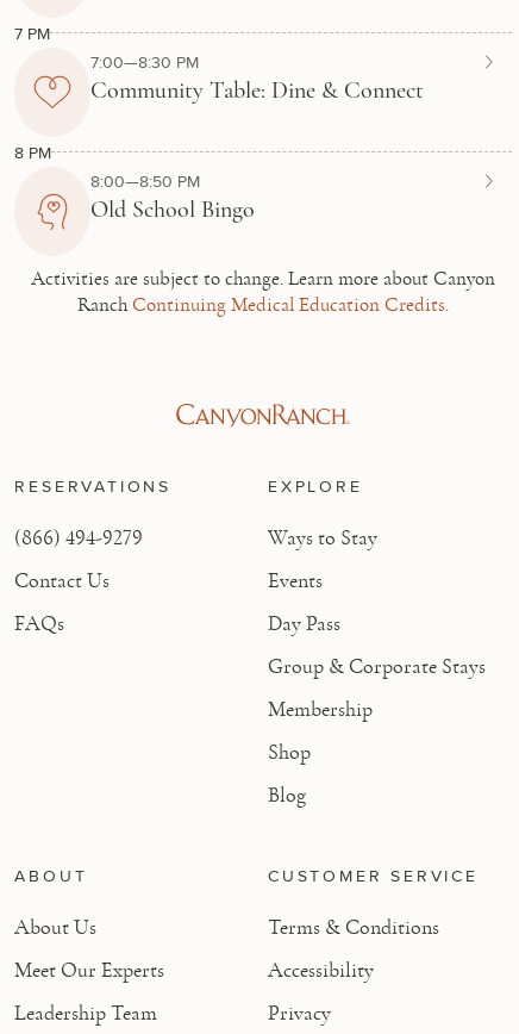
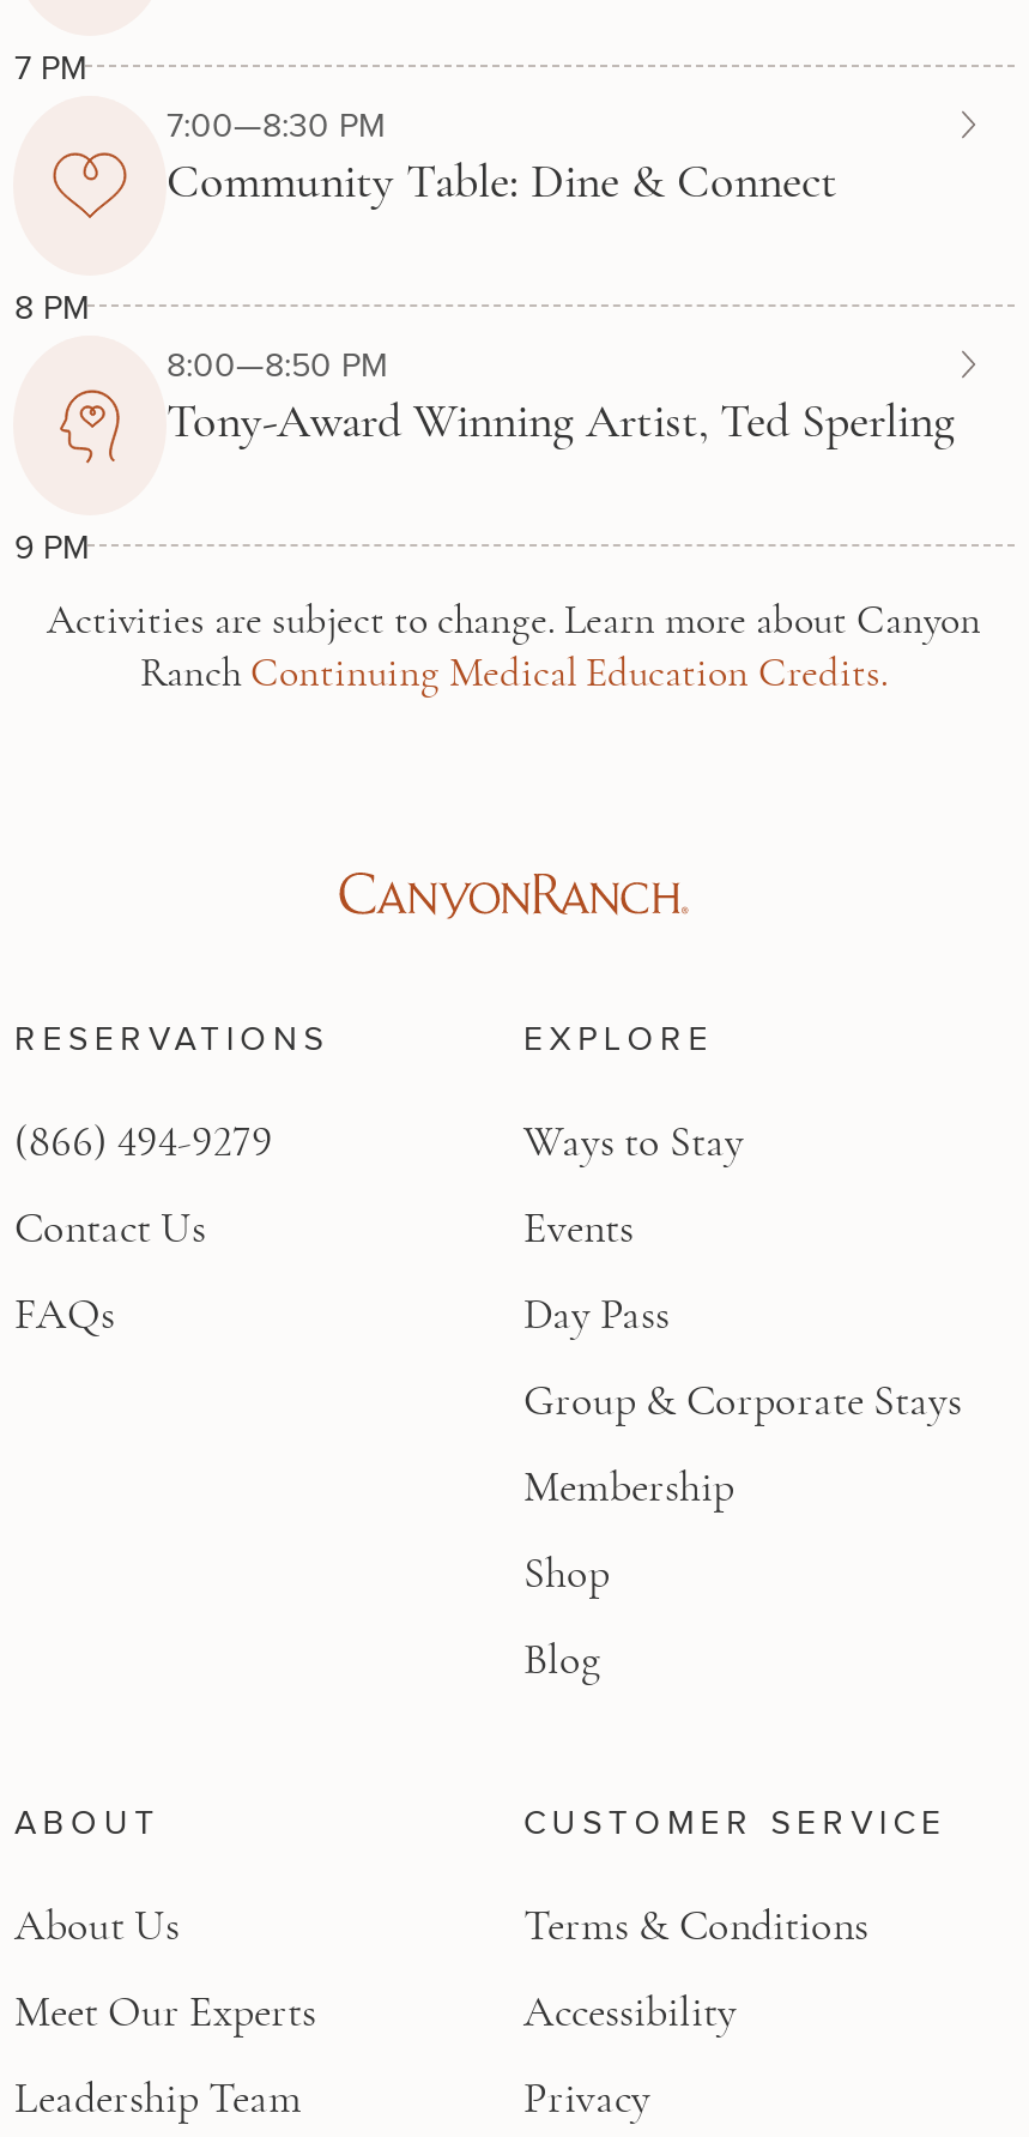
[90,195,255,224] Old School Bingo -> [14,393,955,569] Tony-Award Winning Artist, Ted Sperling | 9 PM

